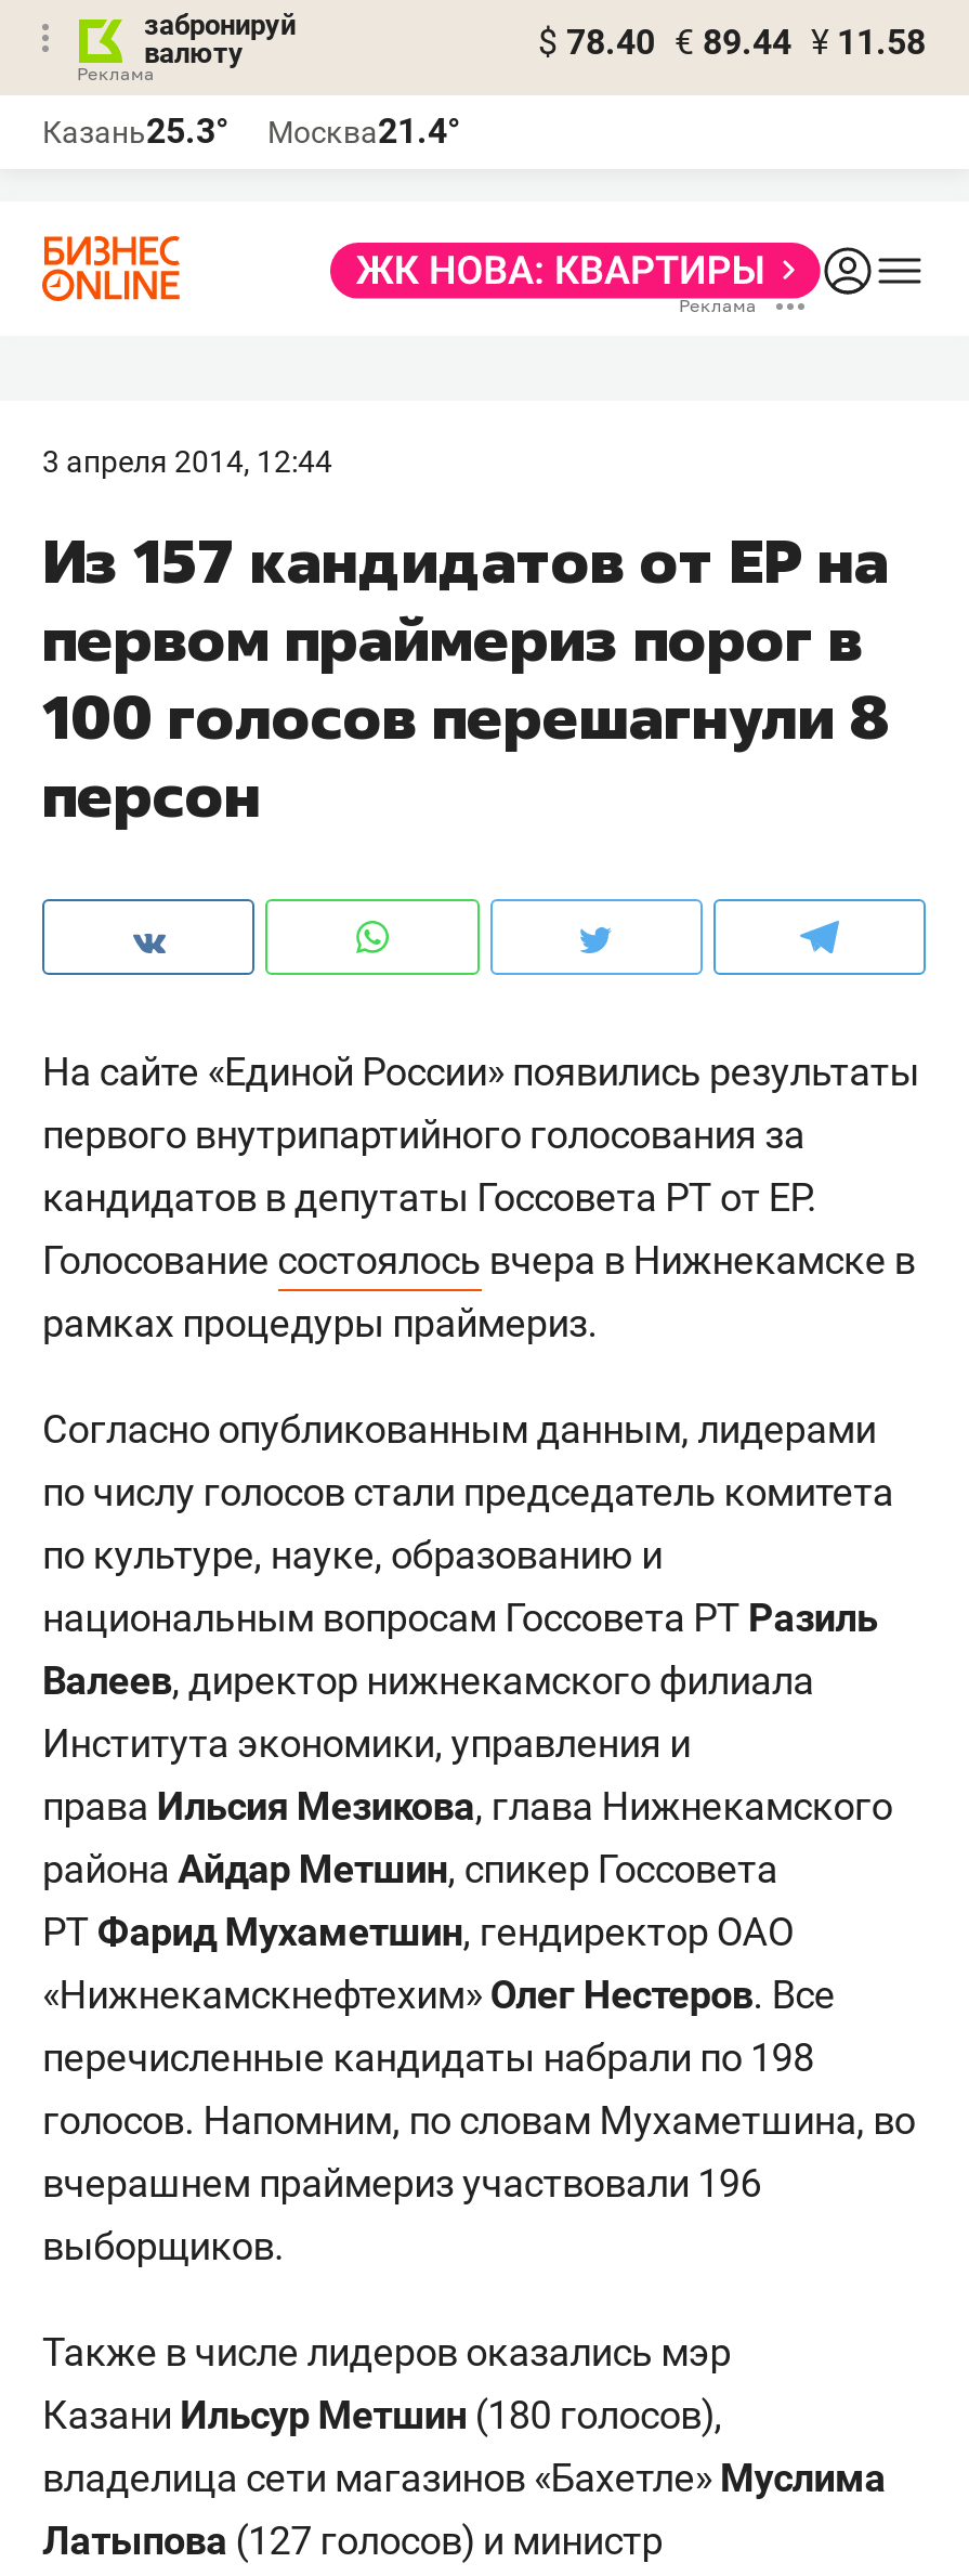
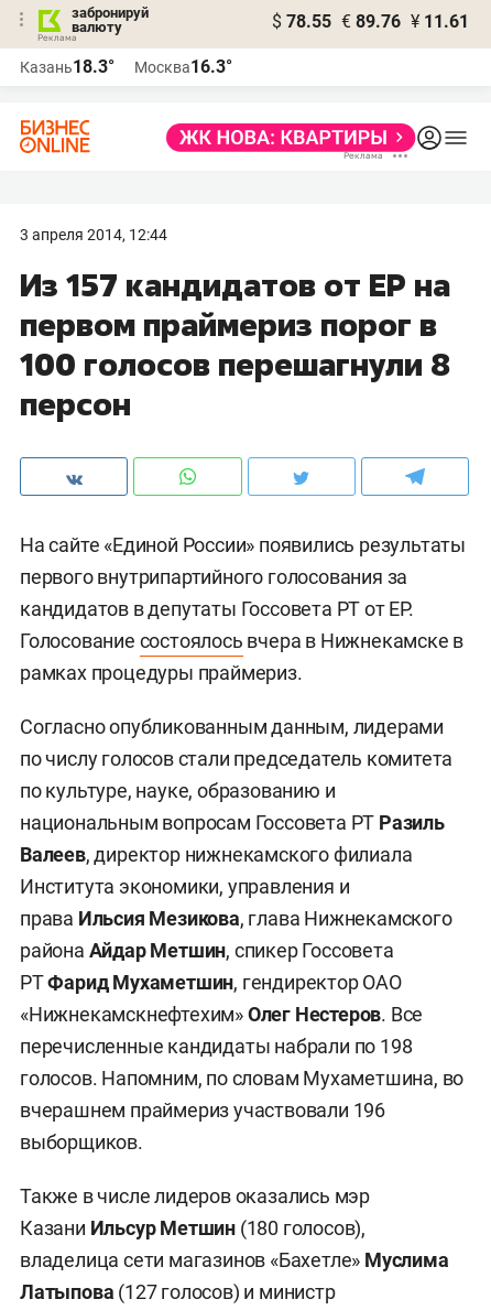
[538,22,926,63] $ 78.40 € 89.44 ¥ 11.58 -> [272,11,469,32] $ 78.55 € 89.76 ¥ 11.61
[42,110,228,152] Казань25.3° -> [20,56,114,77] Казань18.3°
[267,110,460,152] Москва21.4° -> [134,56,232,77] Москва16.3°

